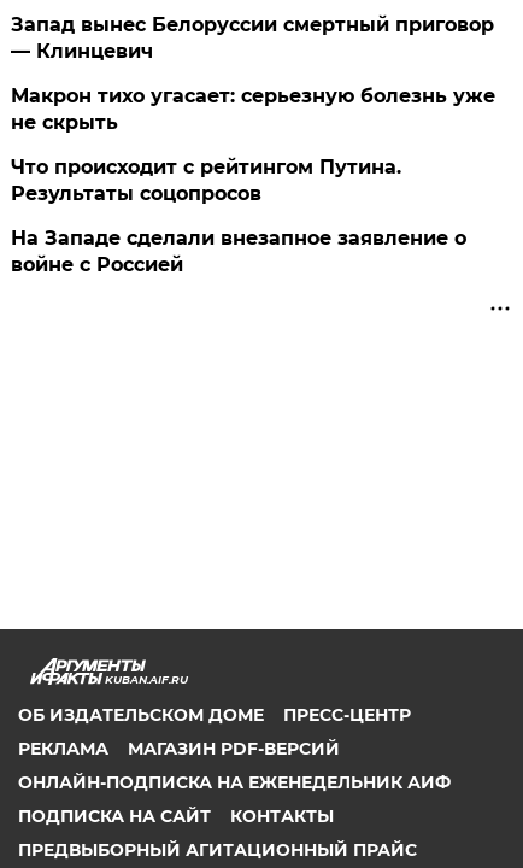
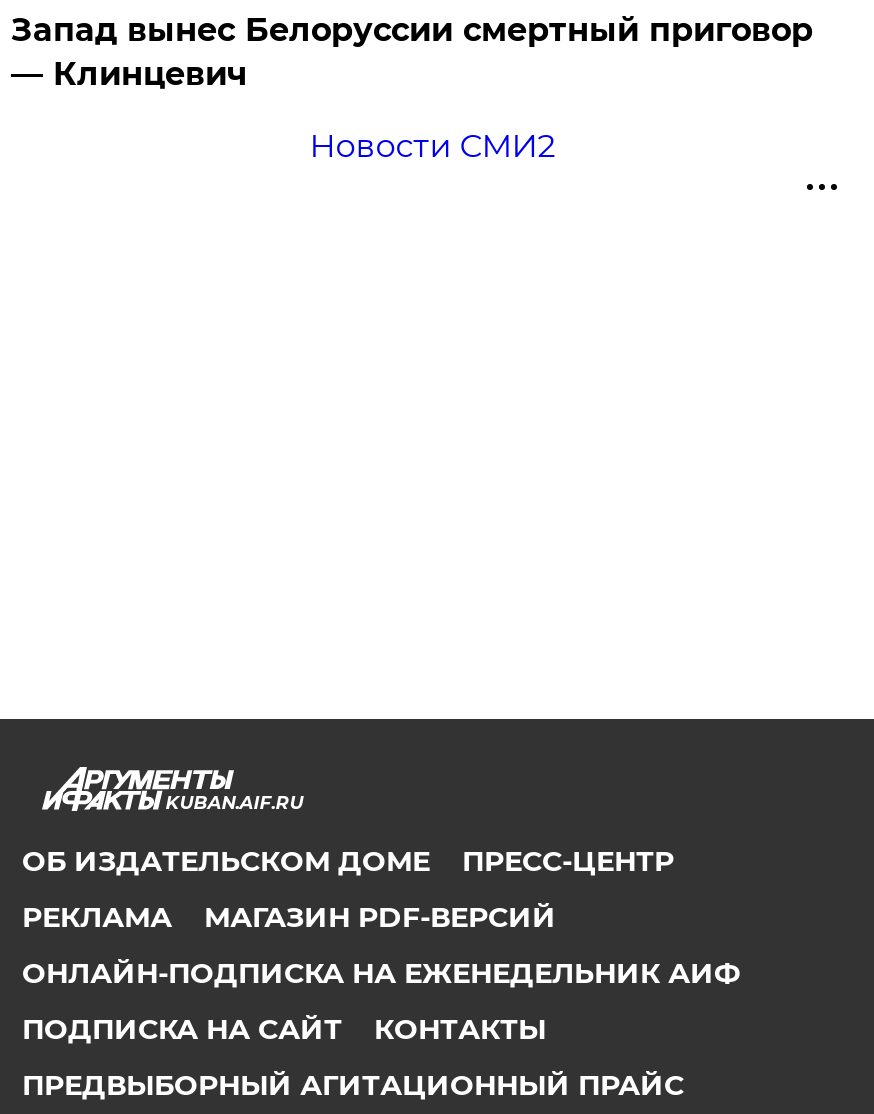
[11,84,496,276] Макрон тихо угасает: серьезную болезнь уже | не скрыть | Что происходит с рейтингом Путина. | Результаты соцопросов | На Западе сделали внезапное заявление о | войне с Россией -> [309,126,555,164] Новости СМИ2

